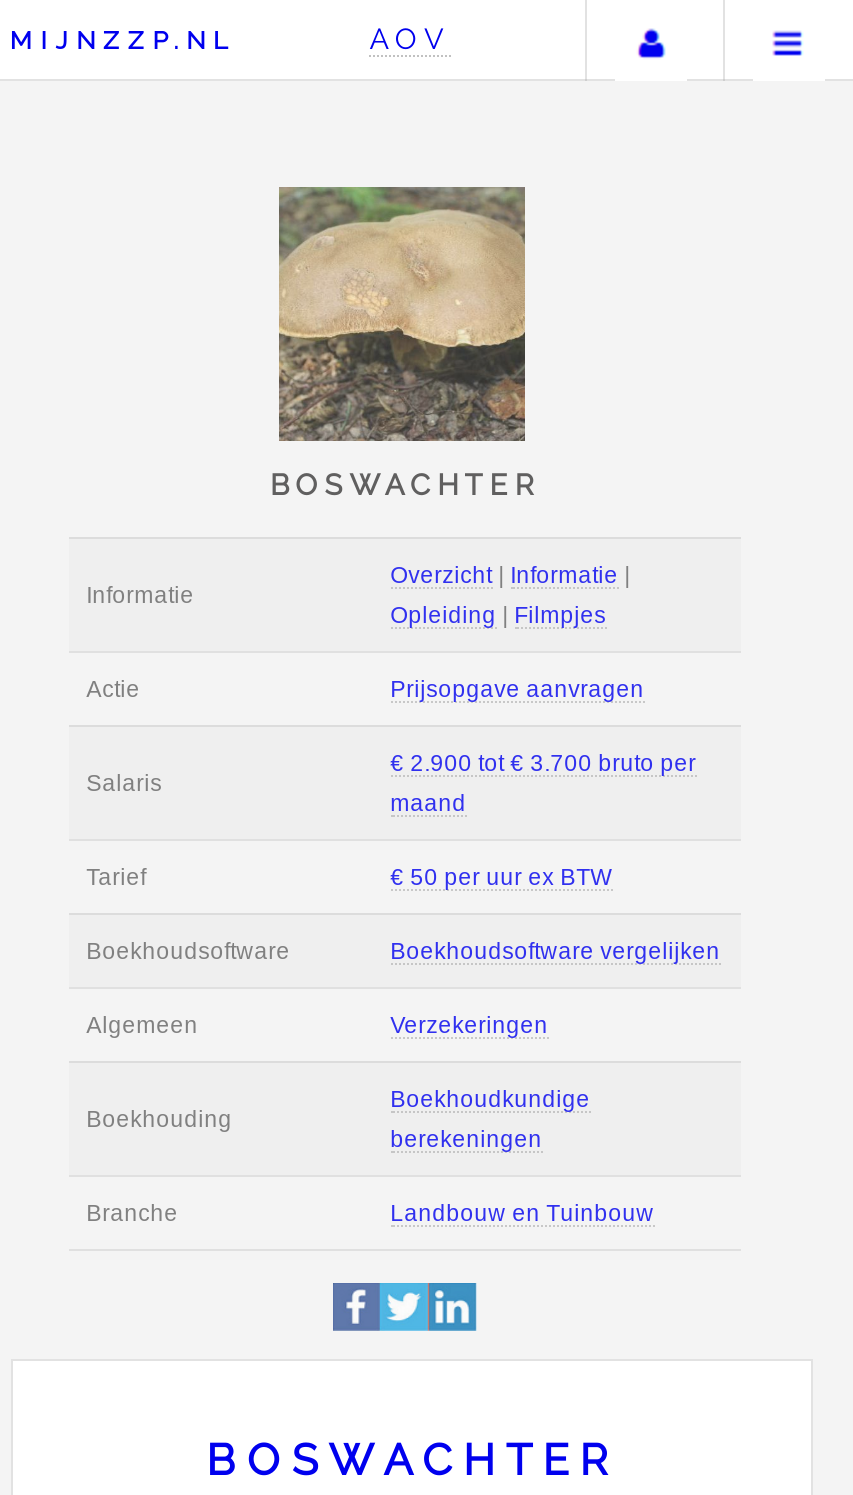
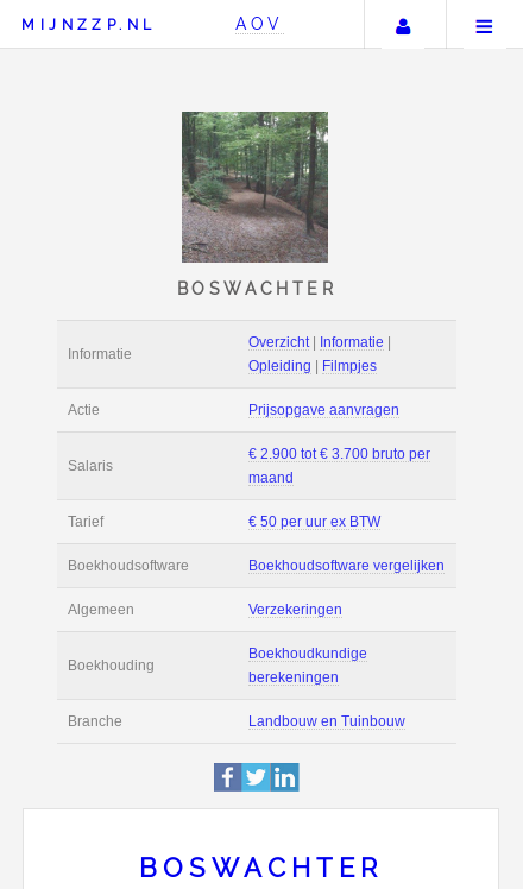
[277,185,527,441] [image] -> [181,111,329,263] [image]

